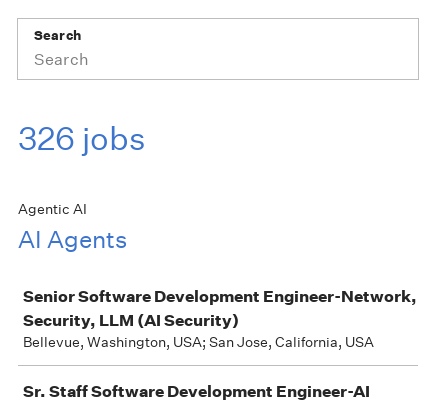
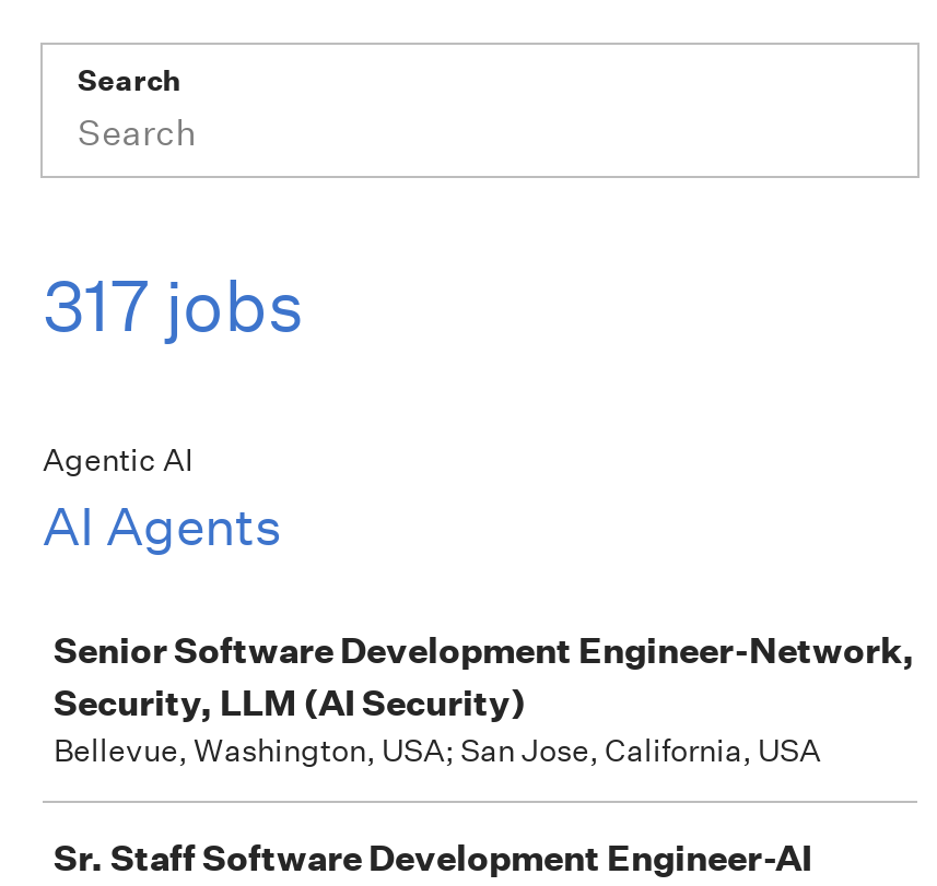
[18,119,146,158] 326 jobs -> [43,263,305,349] 317 jobs

